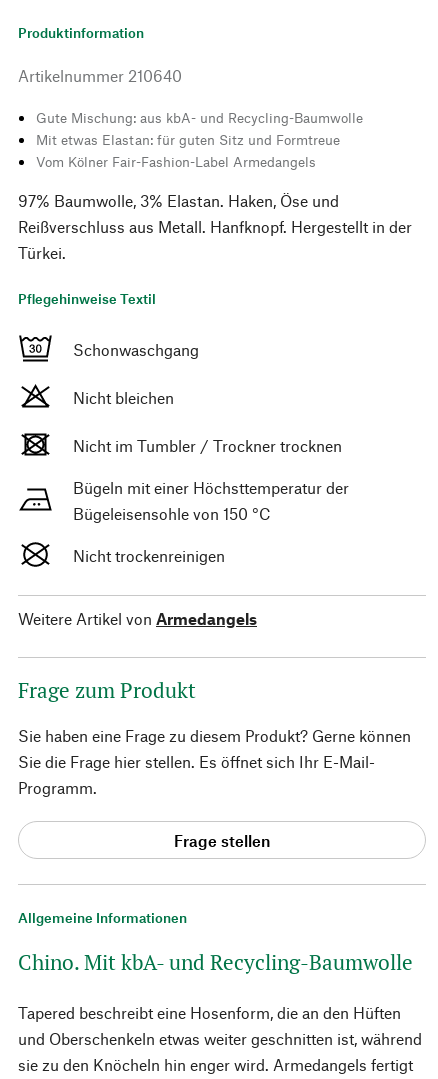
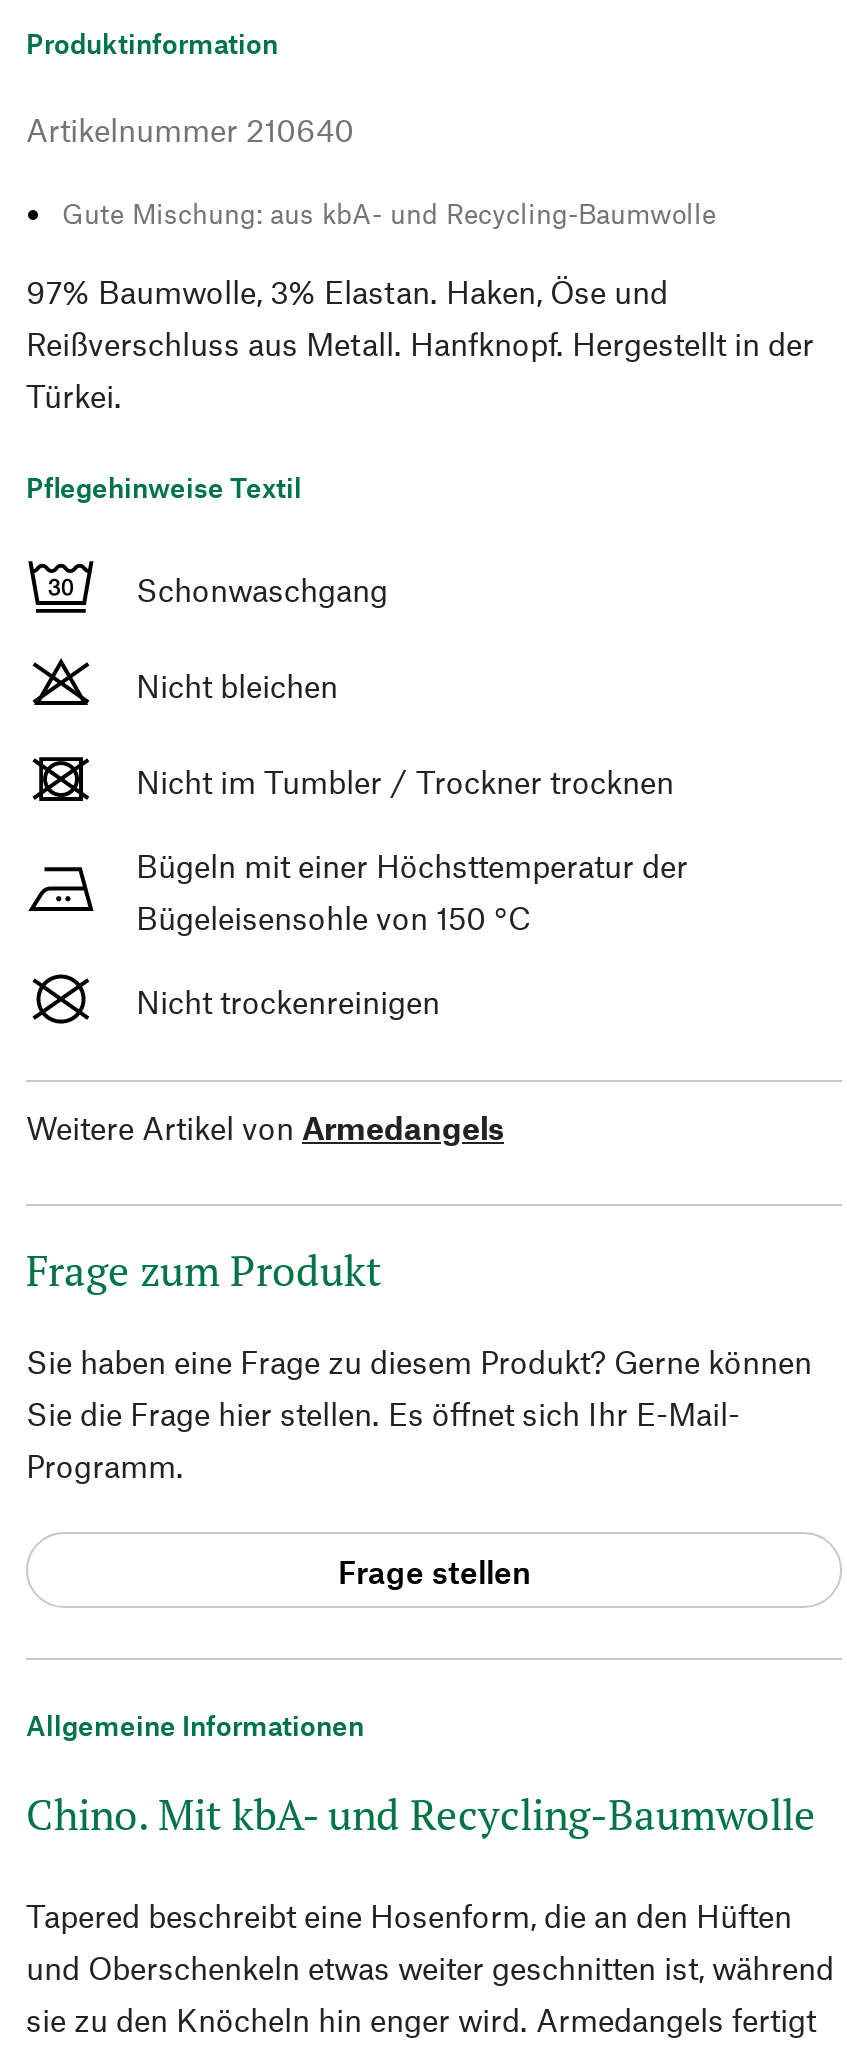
[36,131,340,170] Mit etwas Elastan: für guten Sitz und Formtreue | Vom Kölner Fair-Fashion-Label Armedangels -> none

